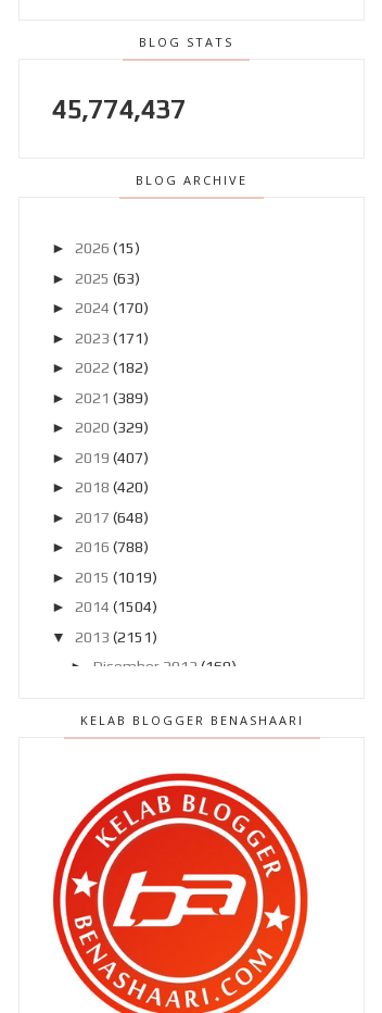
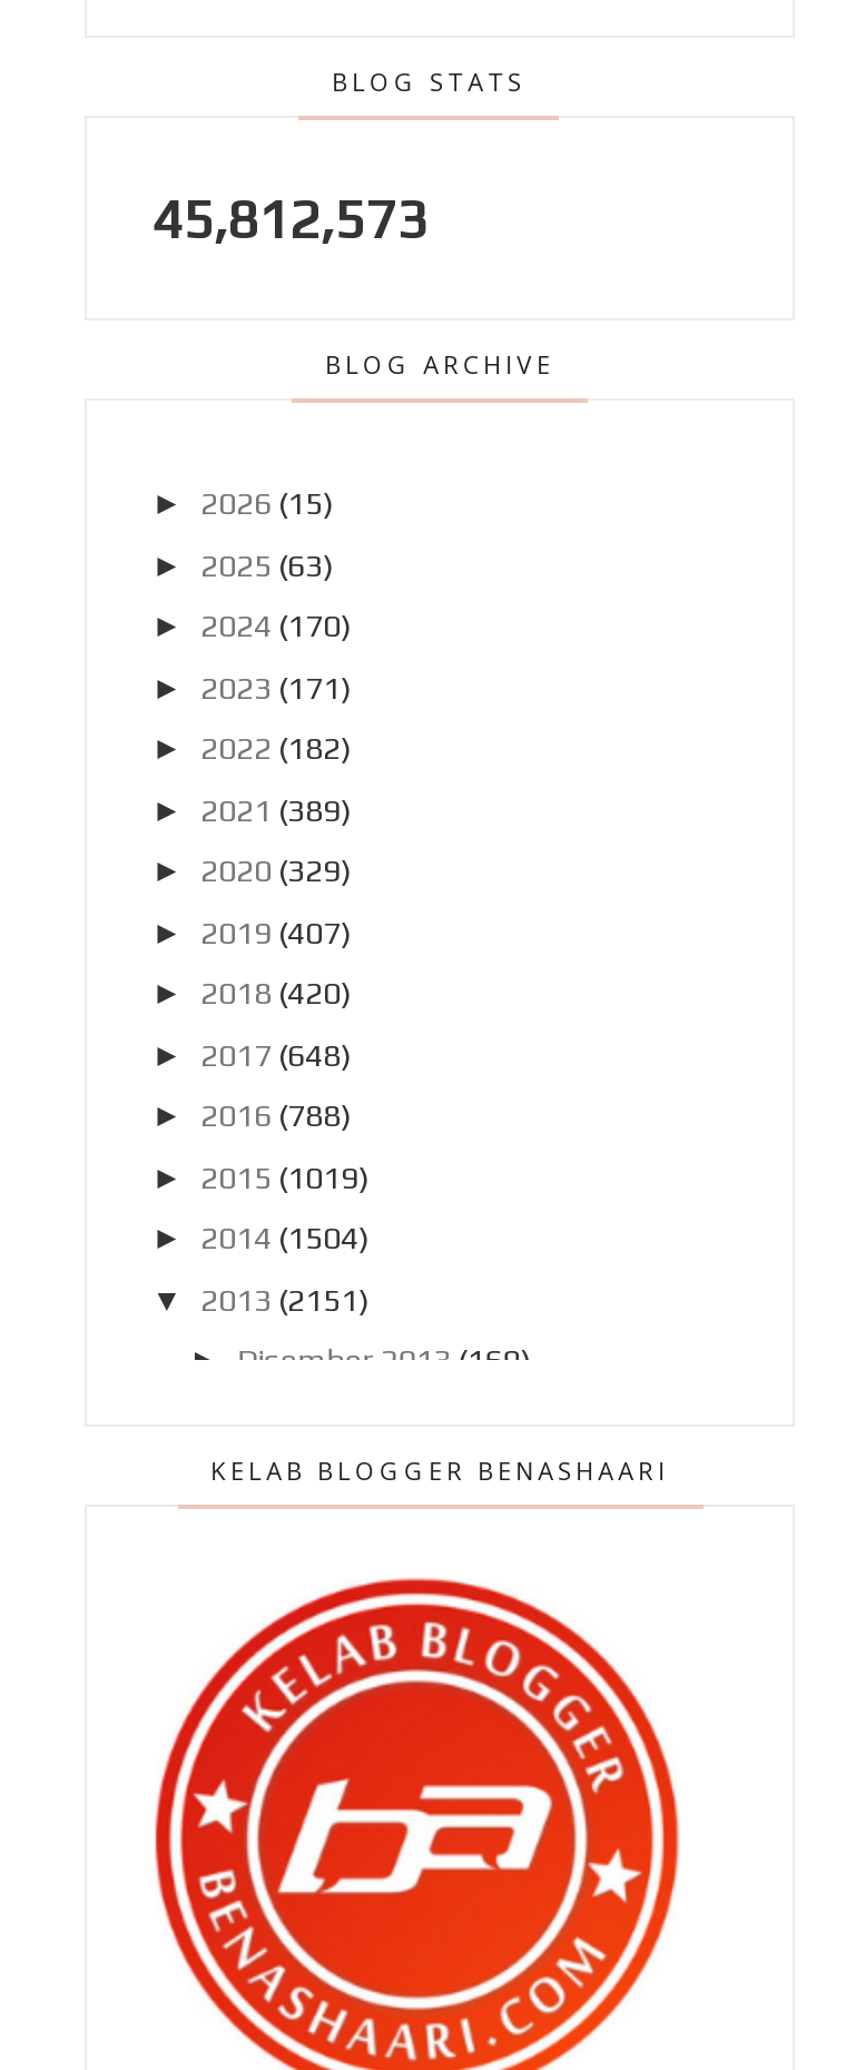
[51,94,186,124] 45,774,437 -> [151,189,427,249] 45,812,573

